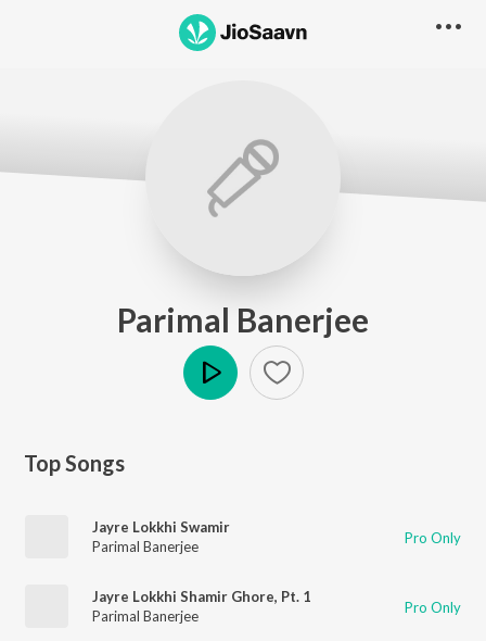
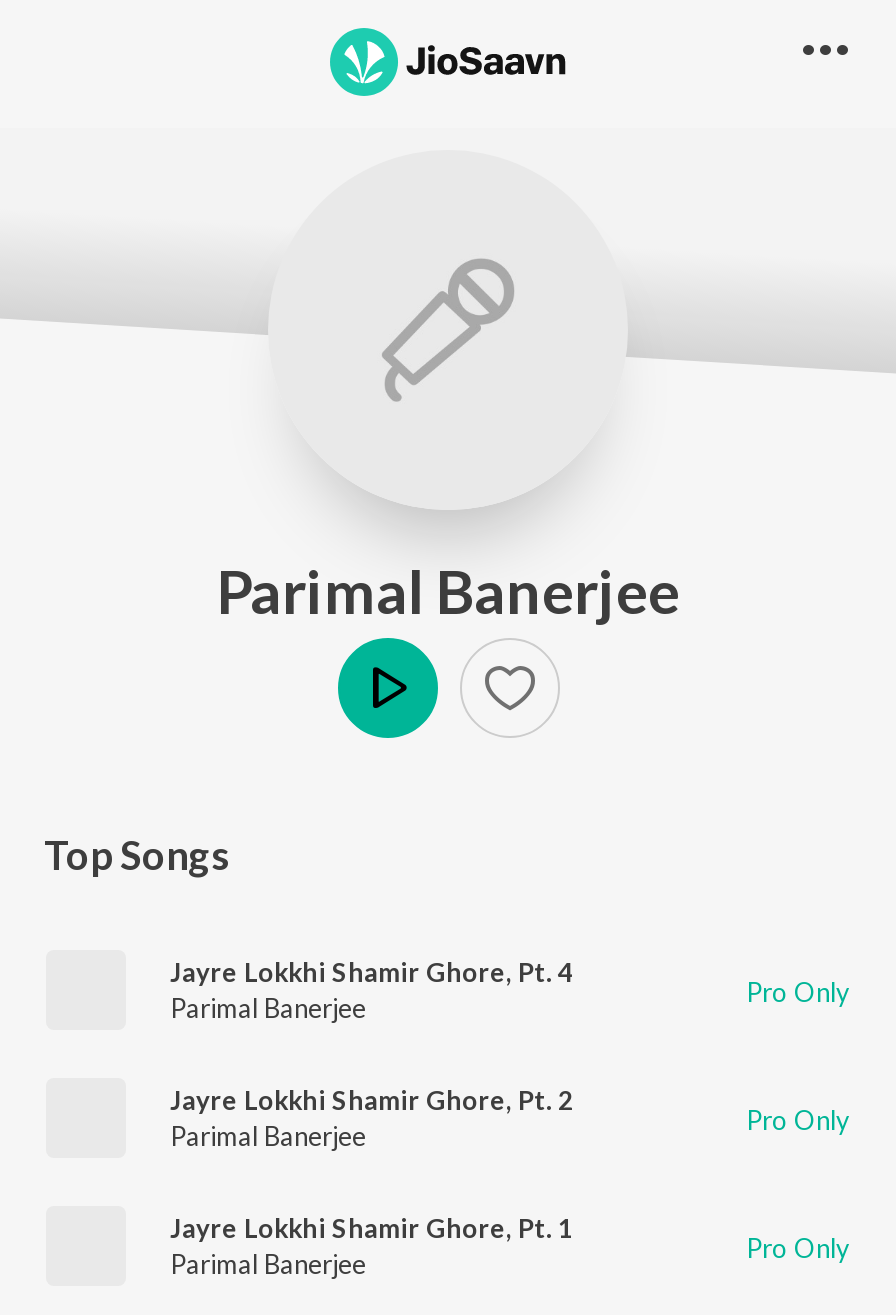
[92,518,230,535] Jayre Lokkhi Swamir -> [170,955,850,1115] Jayre Lokkhi Shamir Ghore, Pt. 4 | Parimal Banerjee | Pro Only | Jayre Lokkhi Shamir Ghore, Pt. 2

